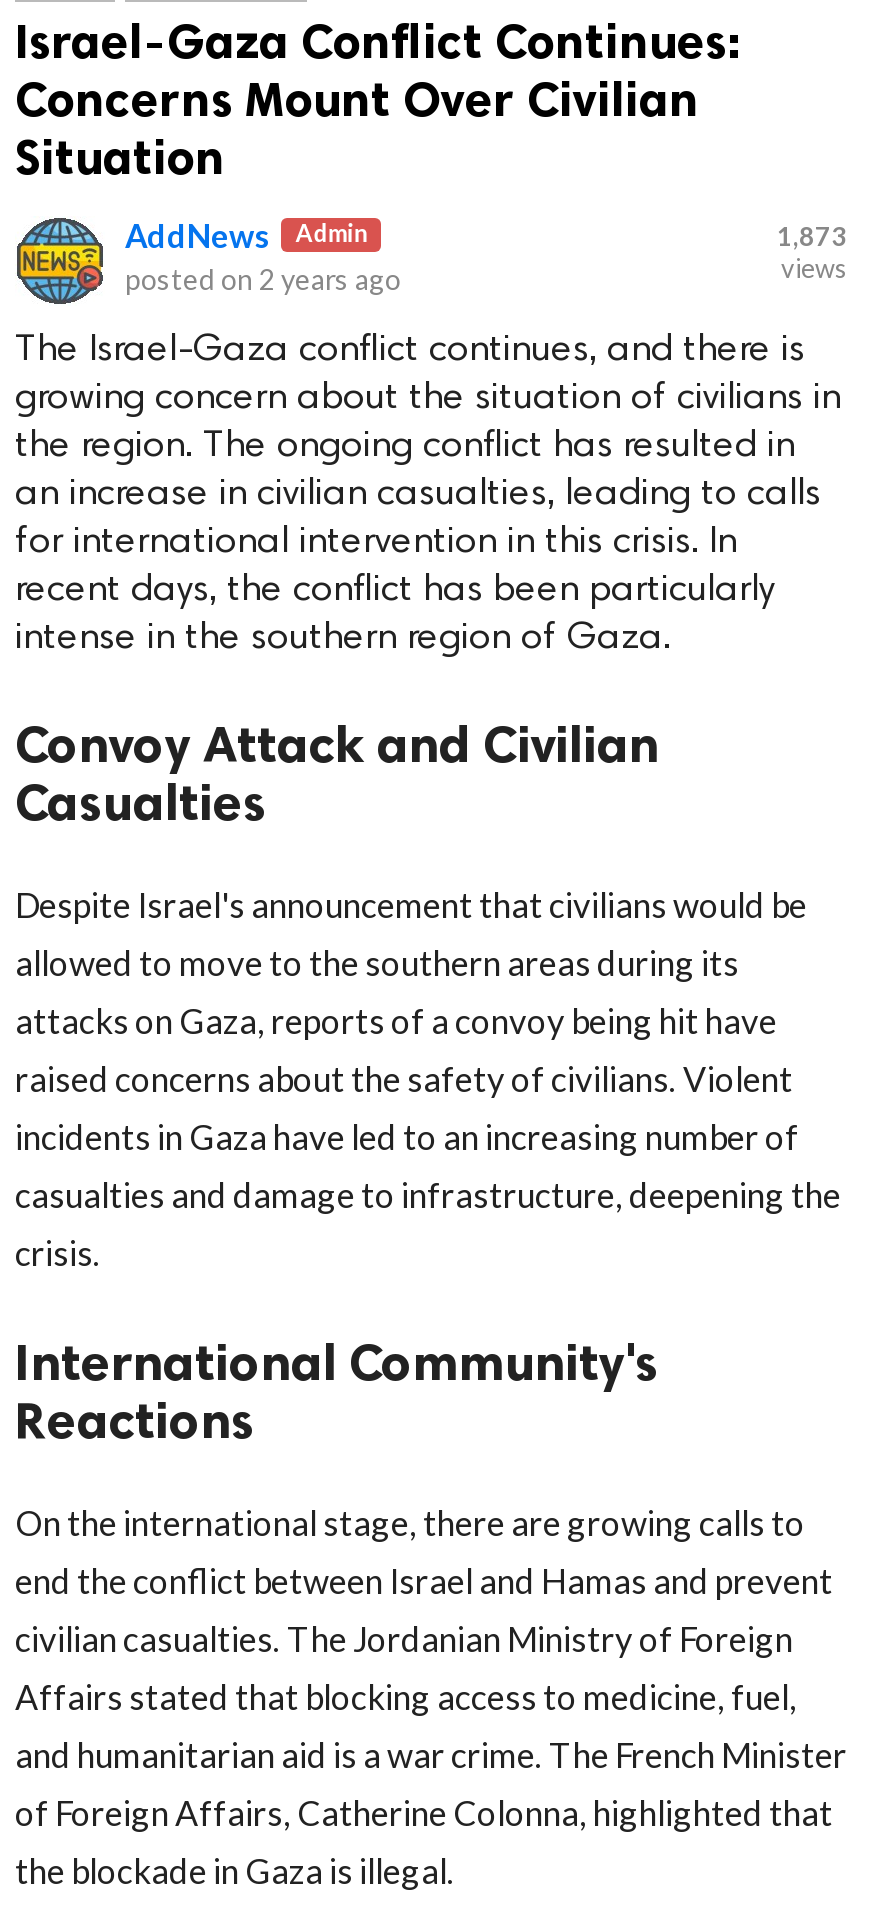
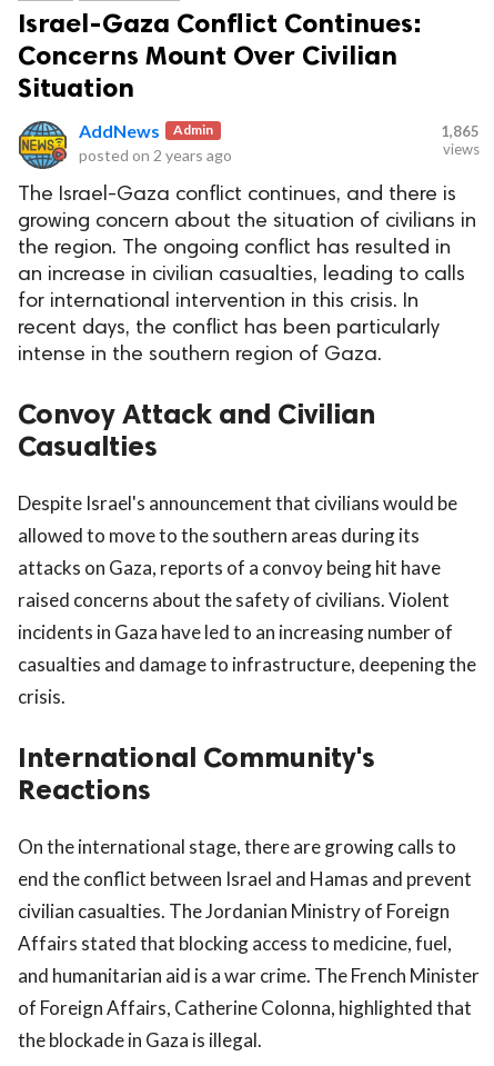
[777,220,847,252] 1,873 -> [441,122,480,140] 1,865

